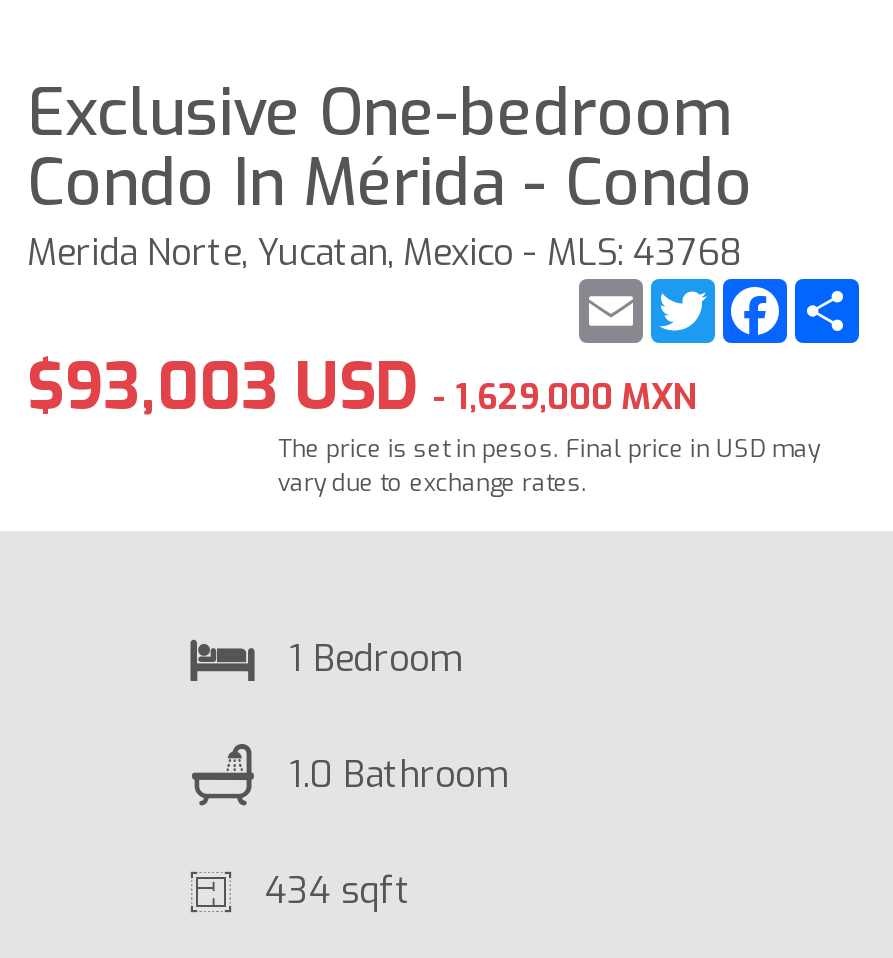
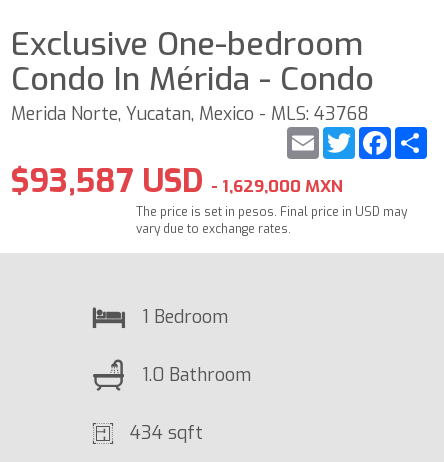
[27,345,697,429] $93,003 USD - 1,629,000 MXN -> [11,160,343,202] $93,587 USD - 1,629,000 MXN

